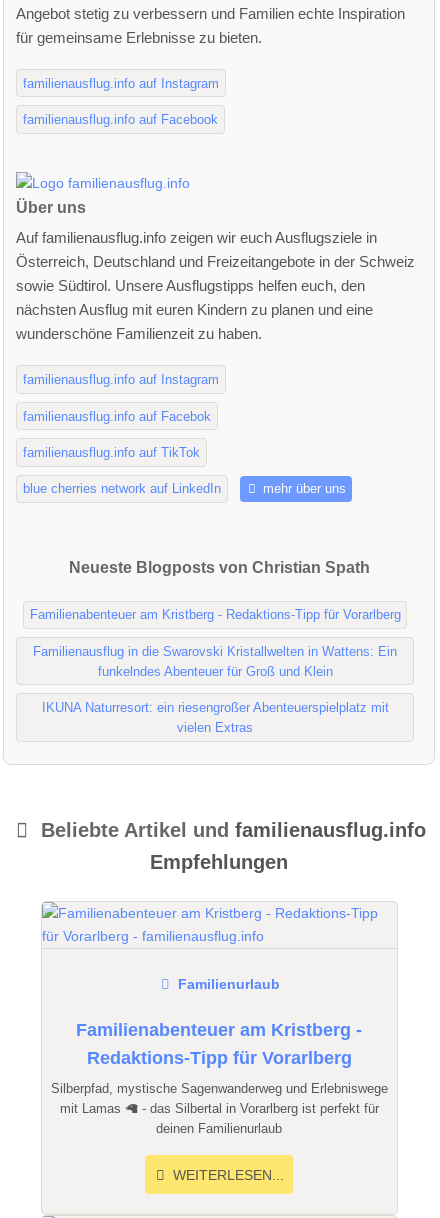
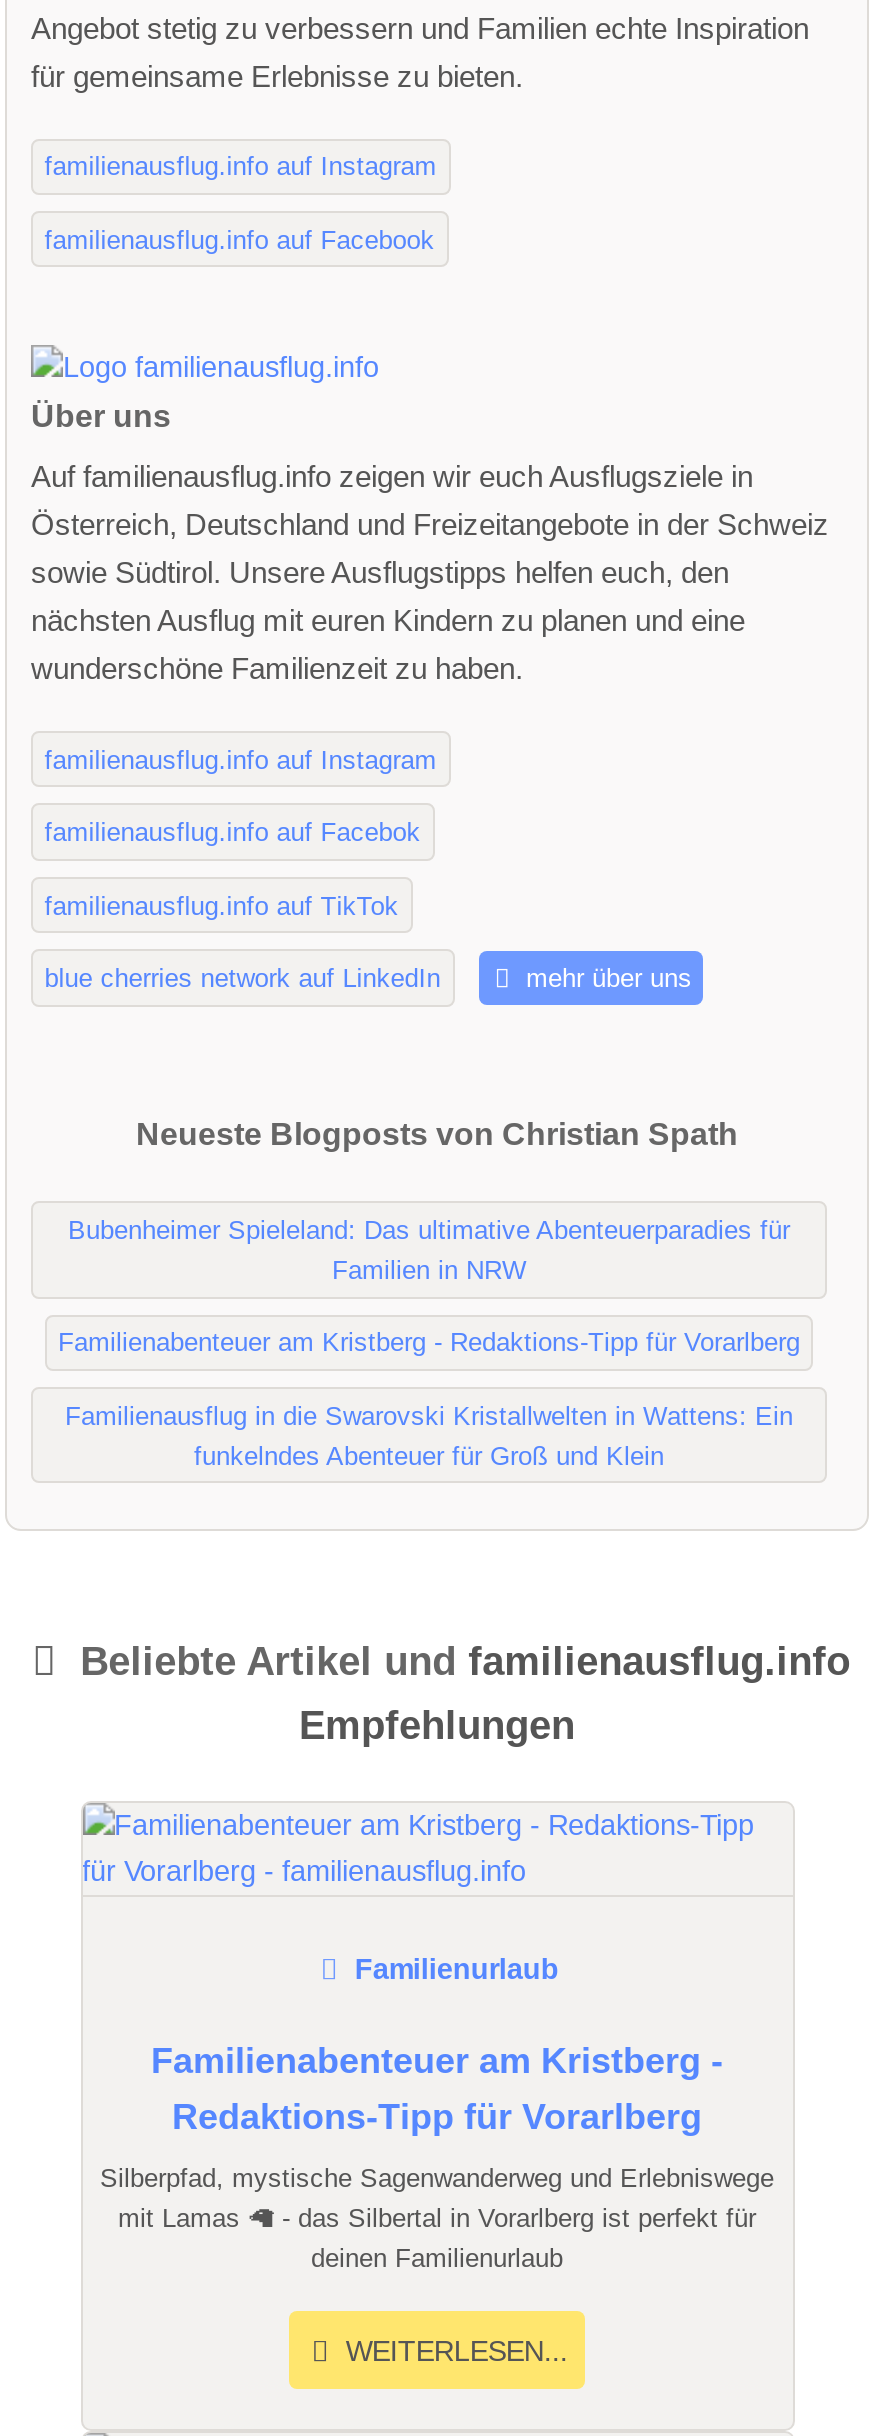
none -> [68,1215,790,1285] Bubenheimer Spieleland: Das ultimative Abenteuerparadies für | Familien in NRW
moved [29,607,400,679] -> [58,1328,800,1470]: Familienabenteuer am Kristberg - Redaktions-Tipp für Vorarlberg | Familienausflug in die Swarovski Kristallwelten in Wattens: Ein | funkelndes Abenteuer für Groß und Klein
[41,700,388,735] IKUNA Naturresort: ein riesengroßer Abenteuerspielplatz mit | vielen Extras -> none

